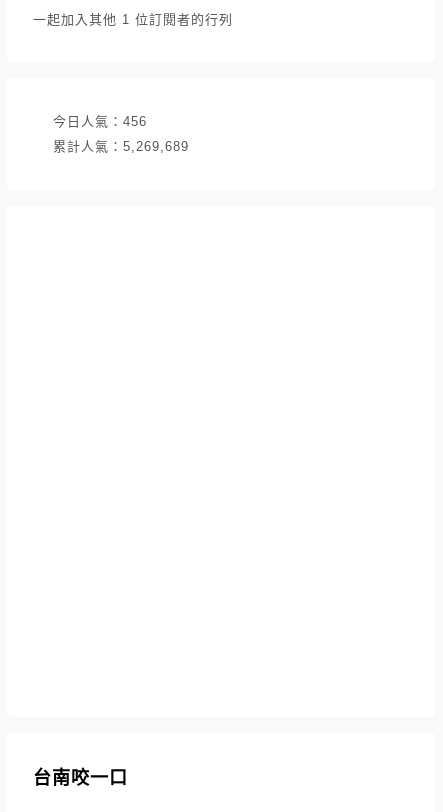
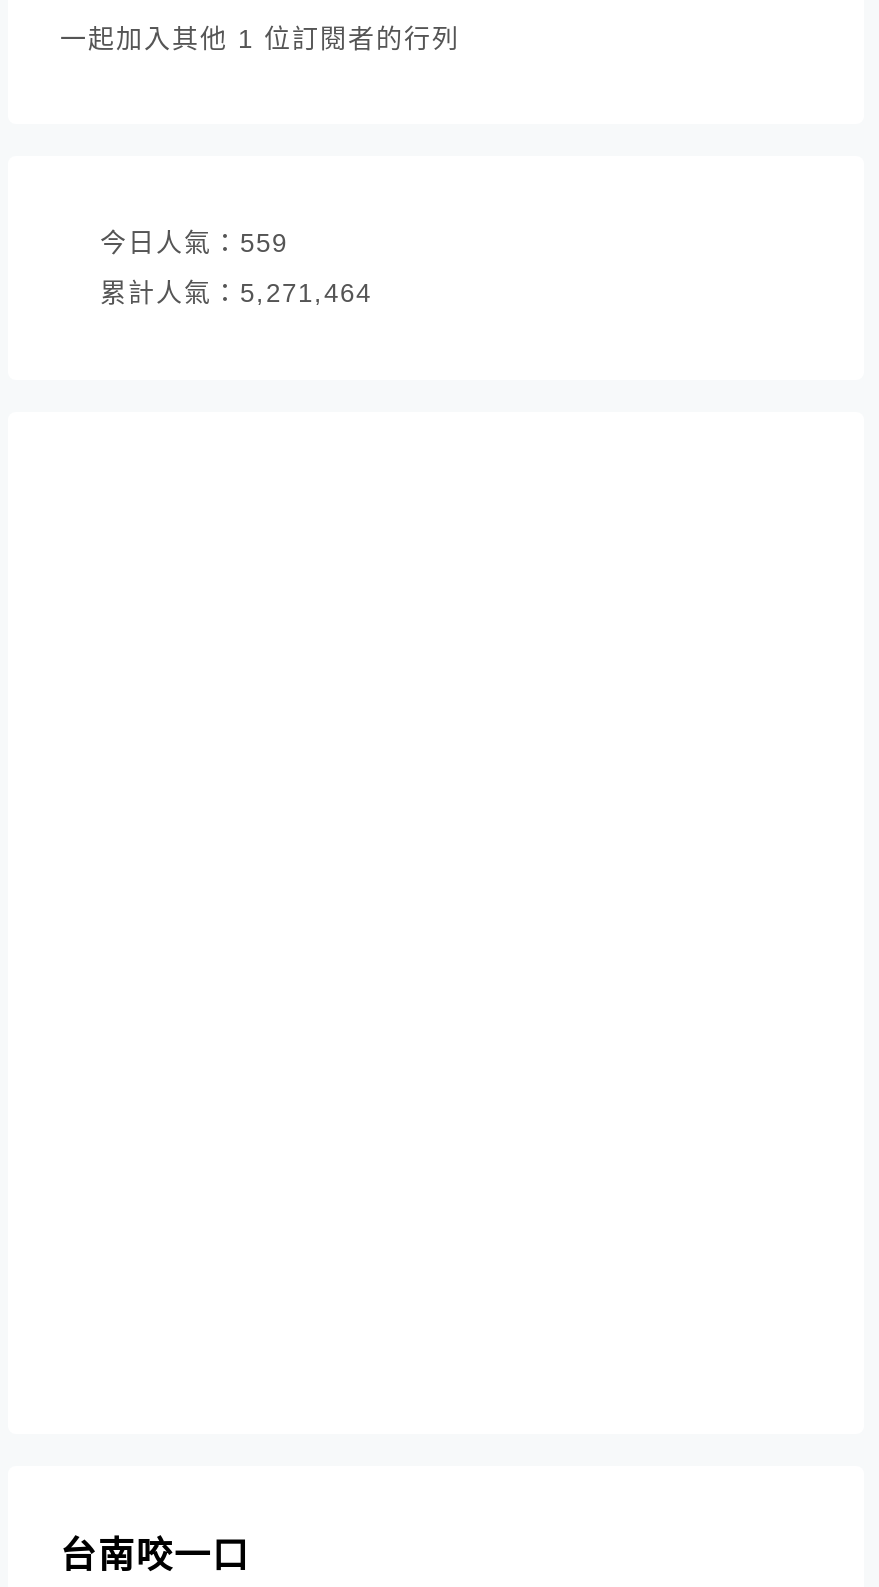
[53,114,147,129] 今日人氣：456 -> [100,229,288,259] 今日人氣：559
[53,139,189,154] 累計人氣：5,269,689 -> [100,279,372,309] 累計人氣：5,271,464

